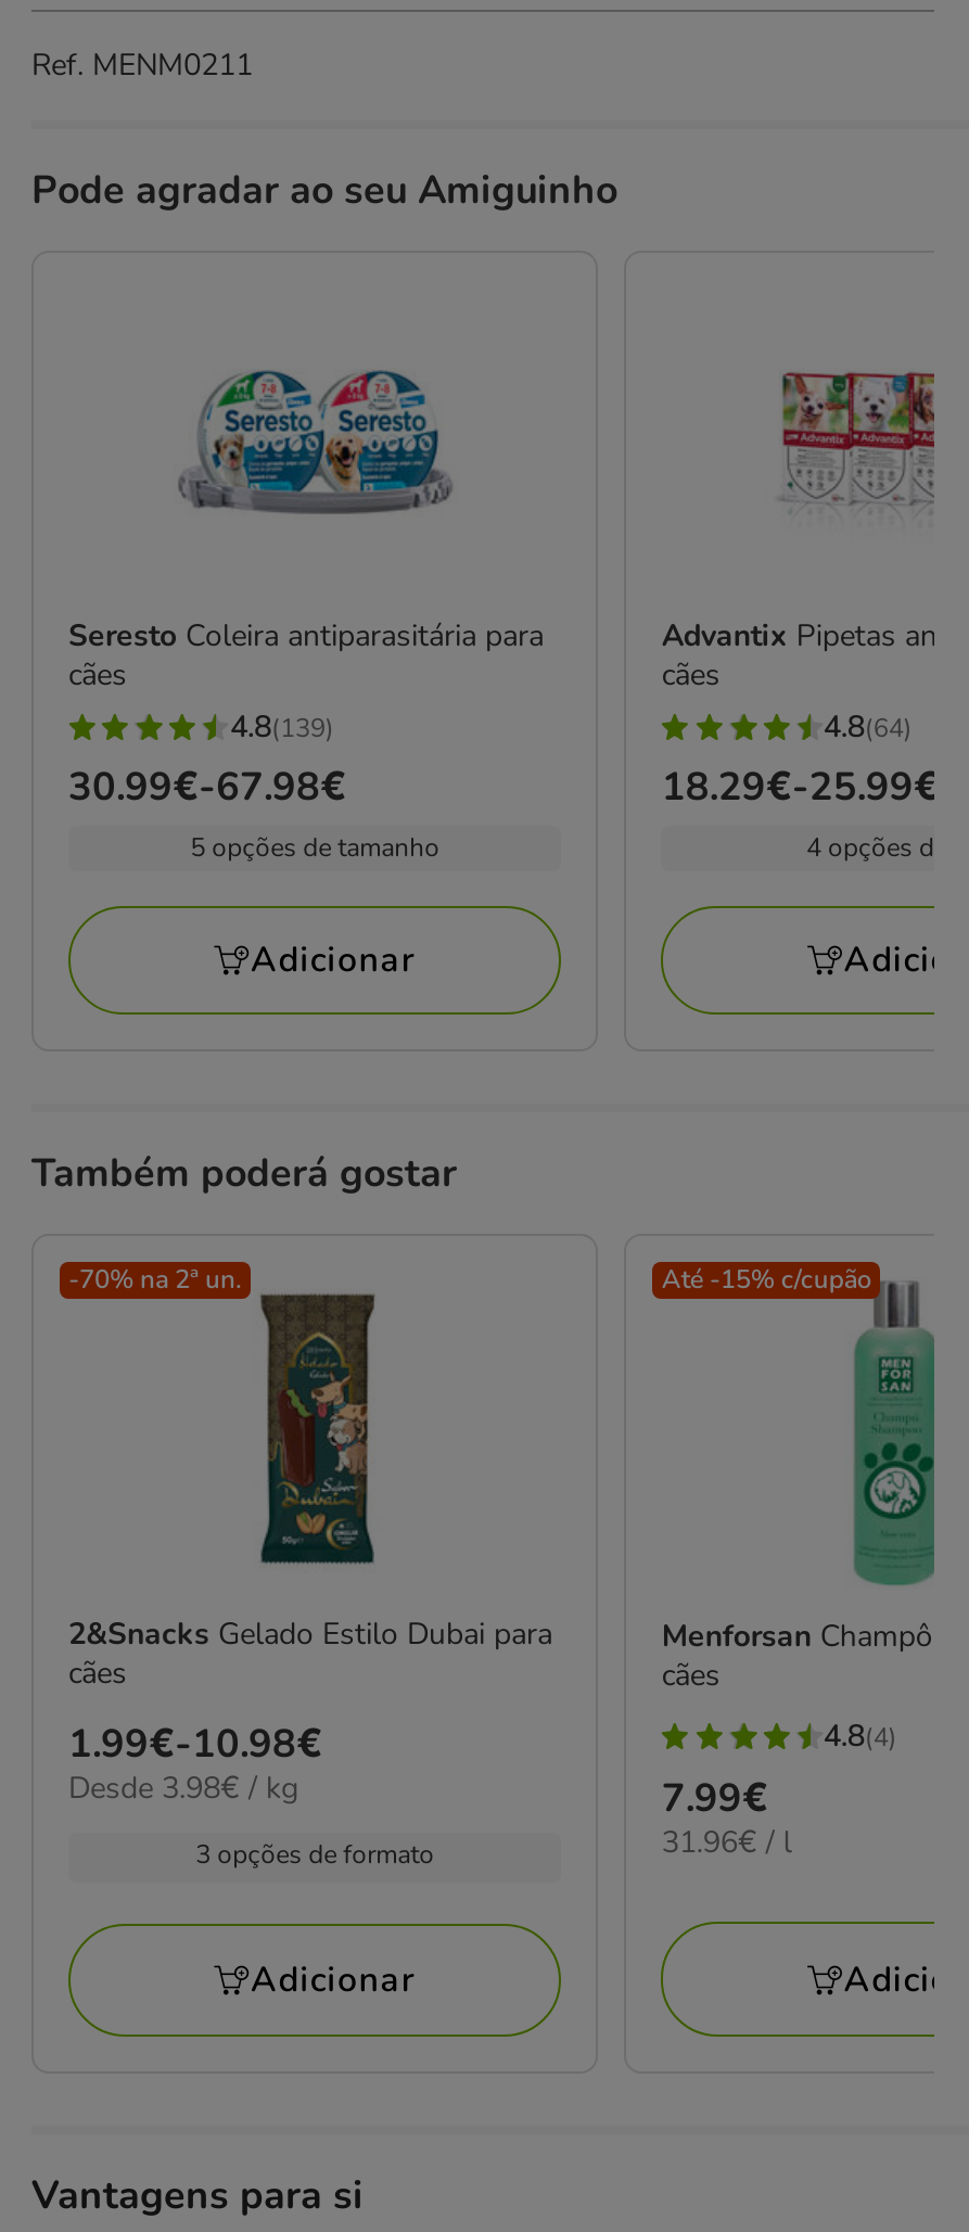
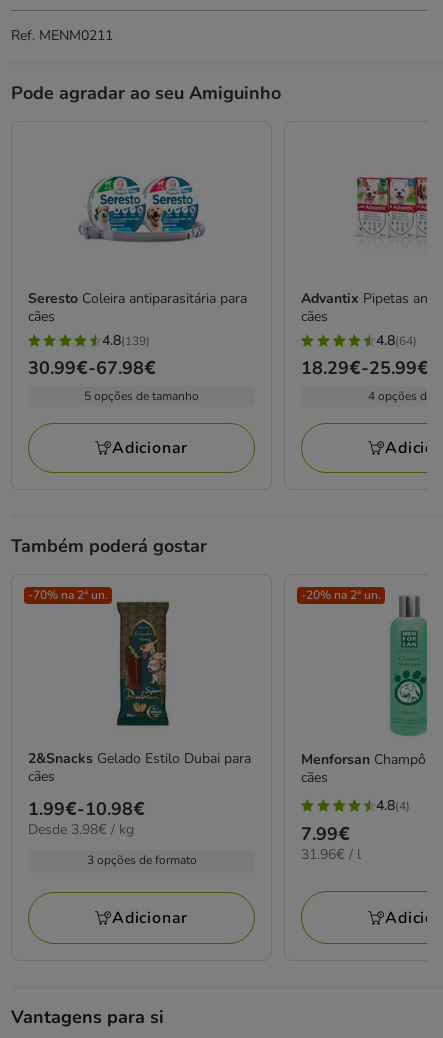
[661,1262,872,1297] Até -15% c/cupão -> [301,587,381,603] -20% na 2ª un.

